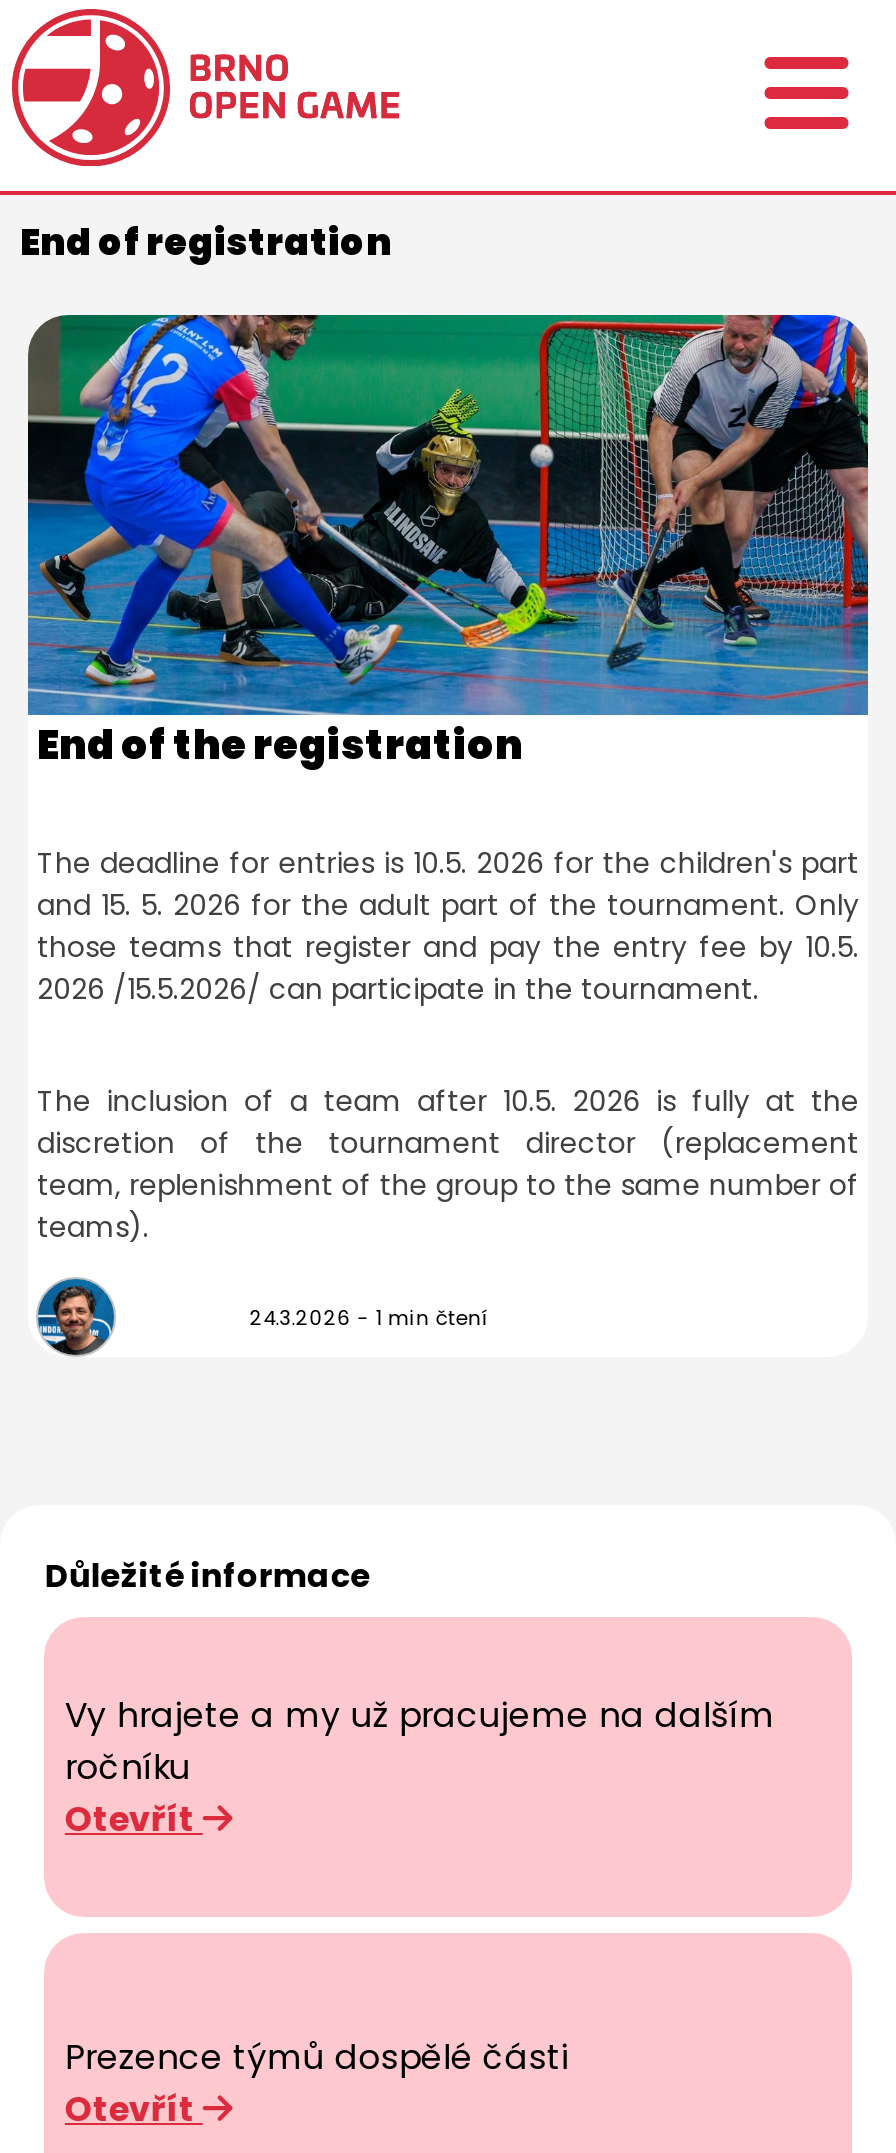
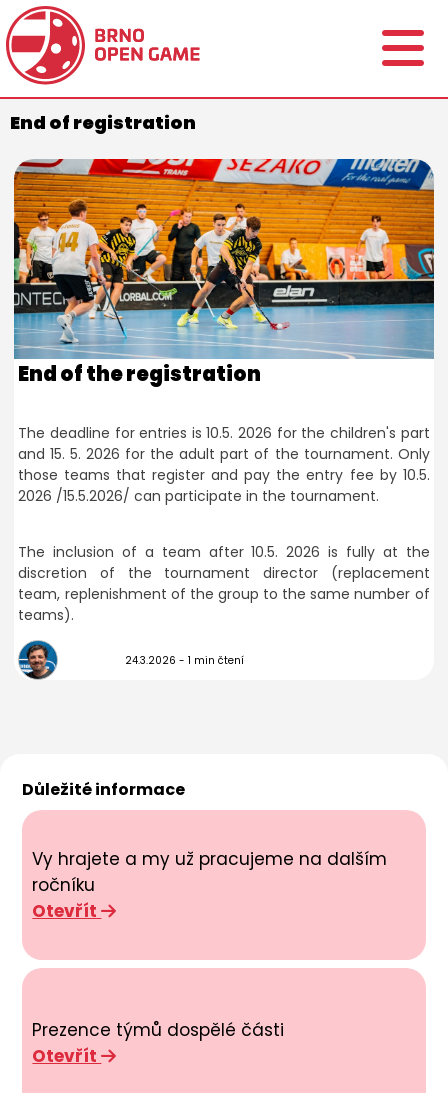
[26,313,870,717] [image] -> [13,158,435,359] [image]

